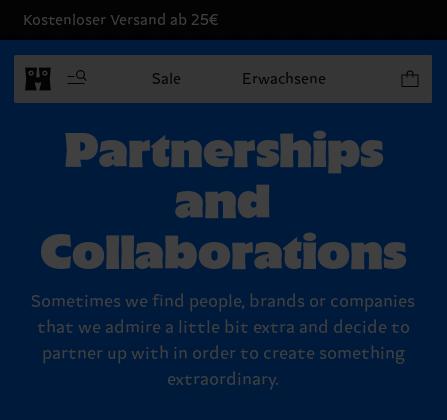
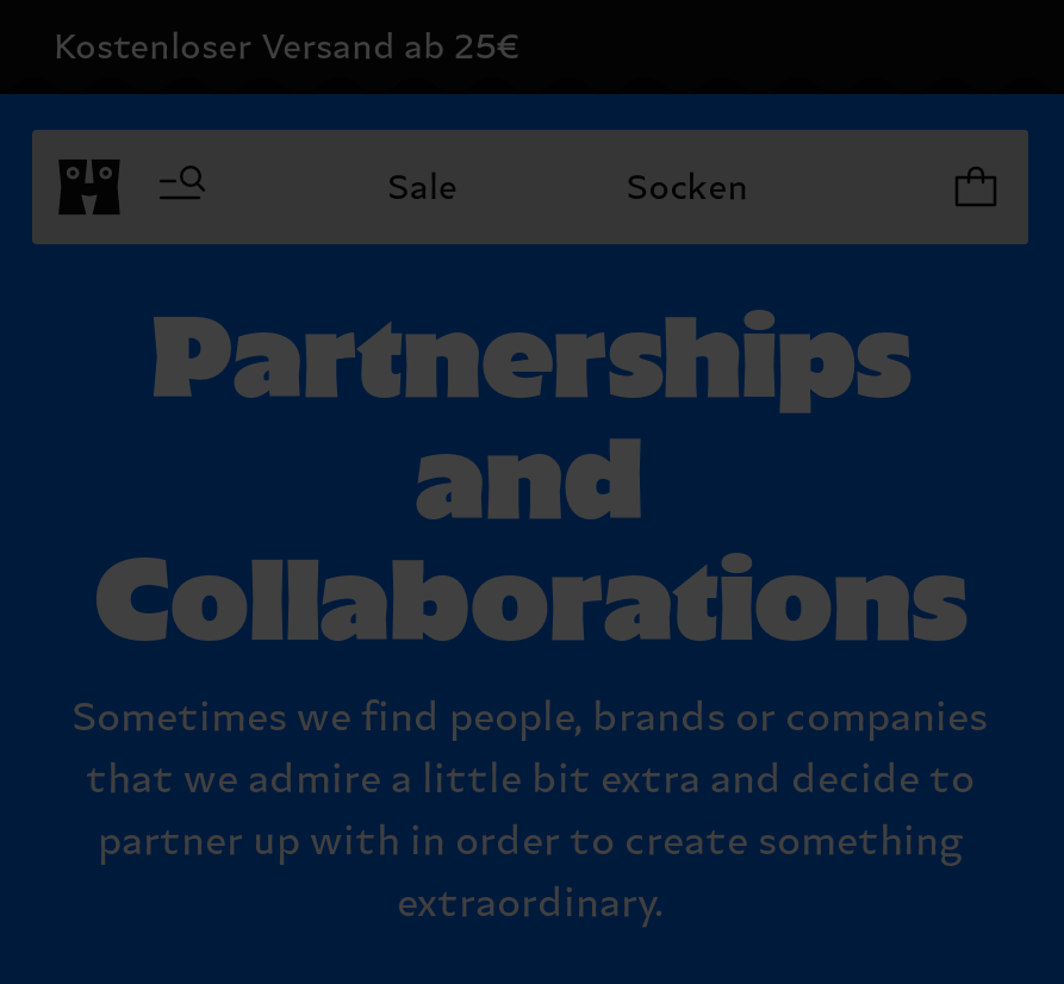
[242,70,326,87] Erwachsene -> [627,167,749,207] Socken

